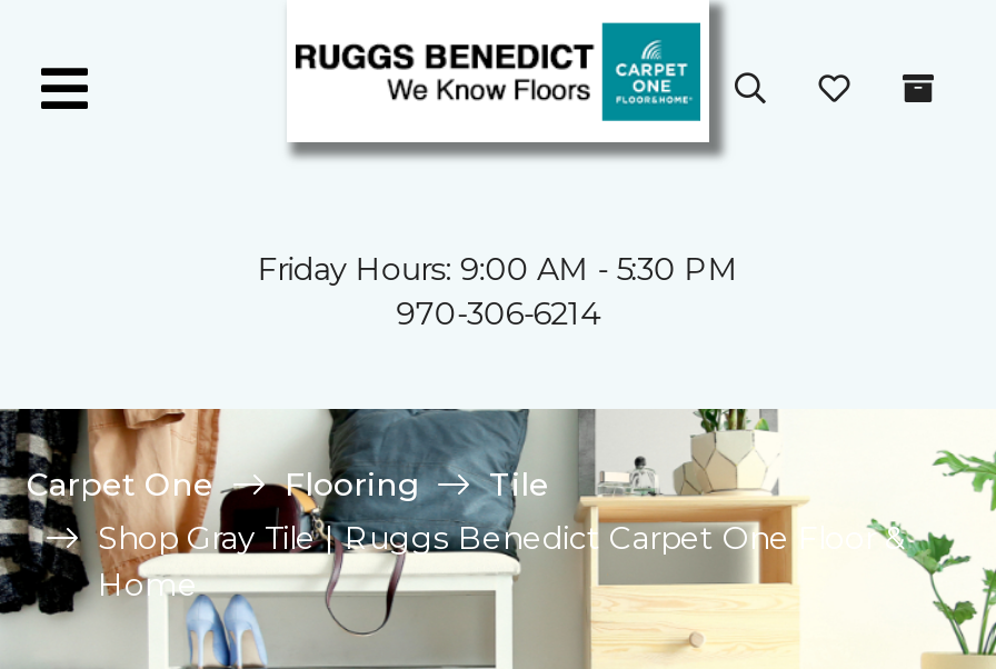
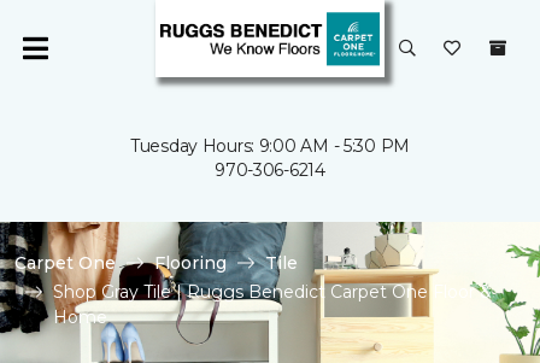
[257,249,739,289] Friday Hours: 9:00 AM - 5:30 PM -> [130,135,410,157] Tuesday Hours: 9:00 AM - 5:30 PM

